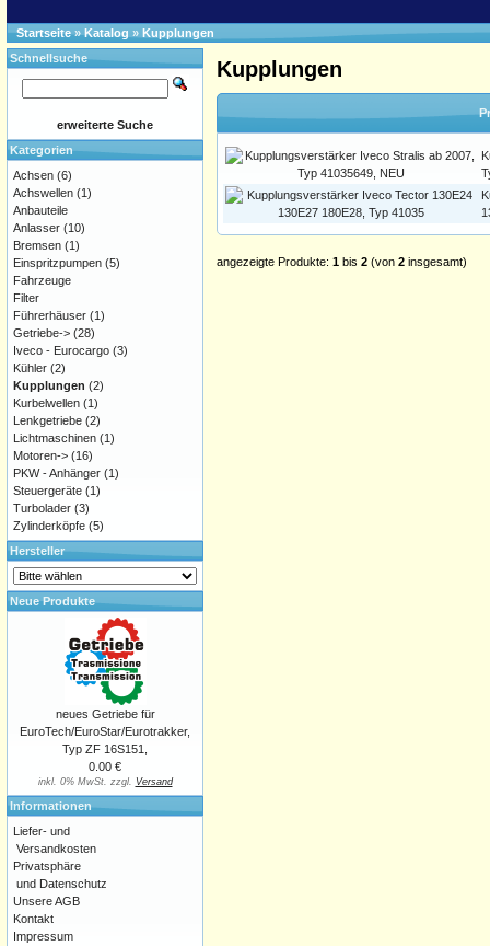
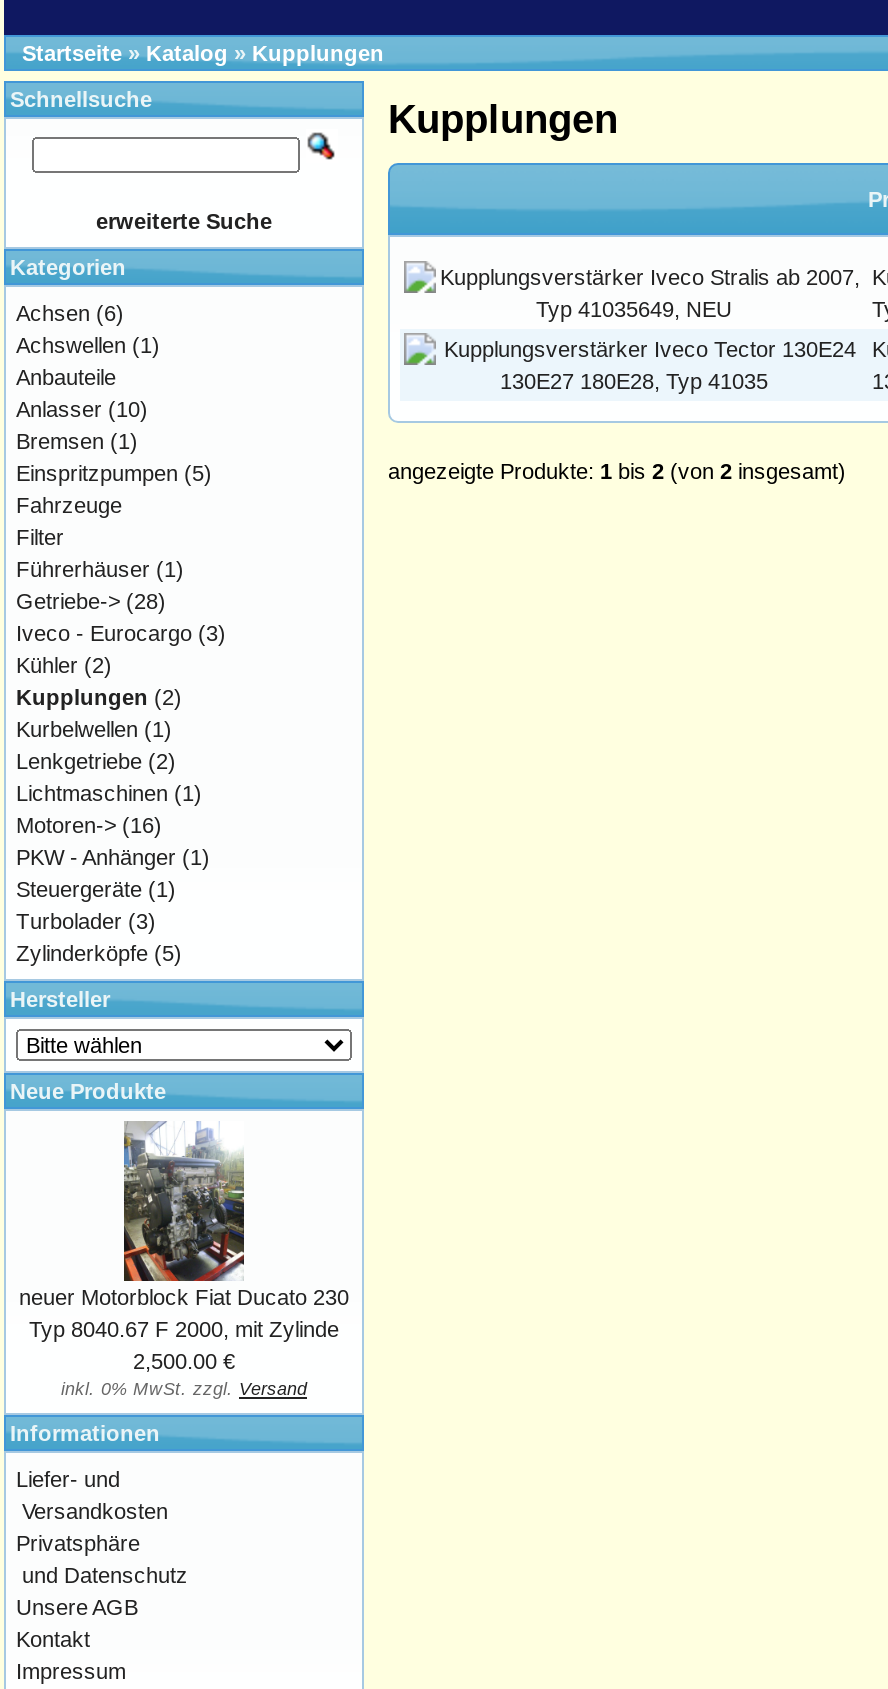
[20,616,190,773] [image] | neues Getriebe für | EuroTech/EuroStar/Eurotrakker, | Typ ZF 16S151, | 0.00 € -> [19,1121,349,1373] [image] | neuer Motorblock Fiat Ducato 230 | Typ 8040.67 F 2000, mit Zylinde | 2,500.00 €

